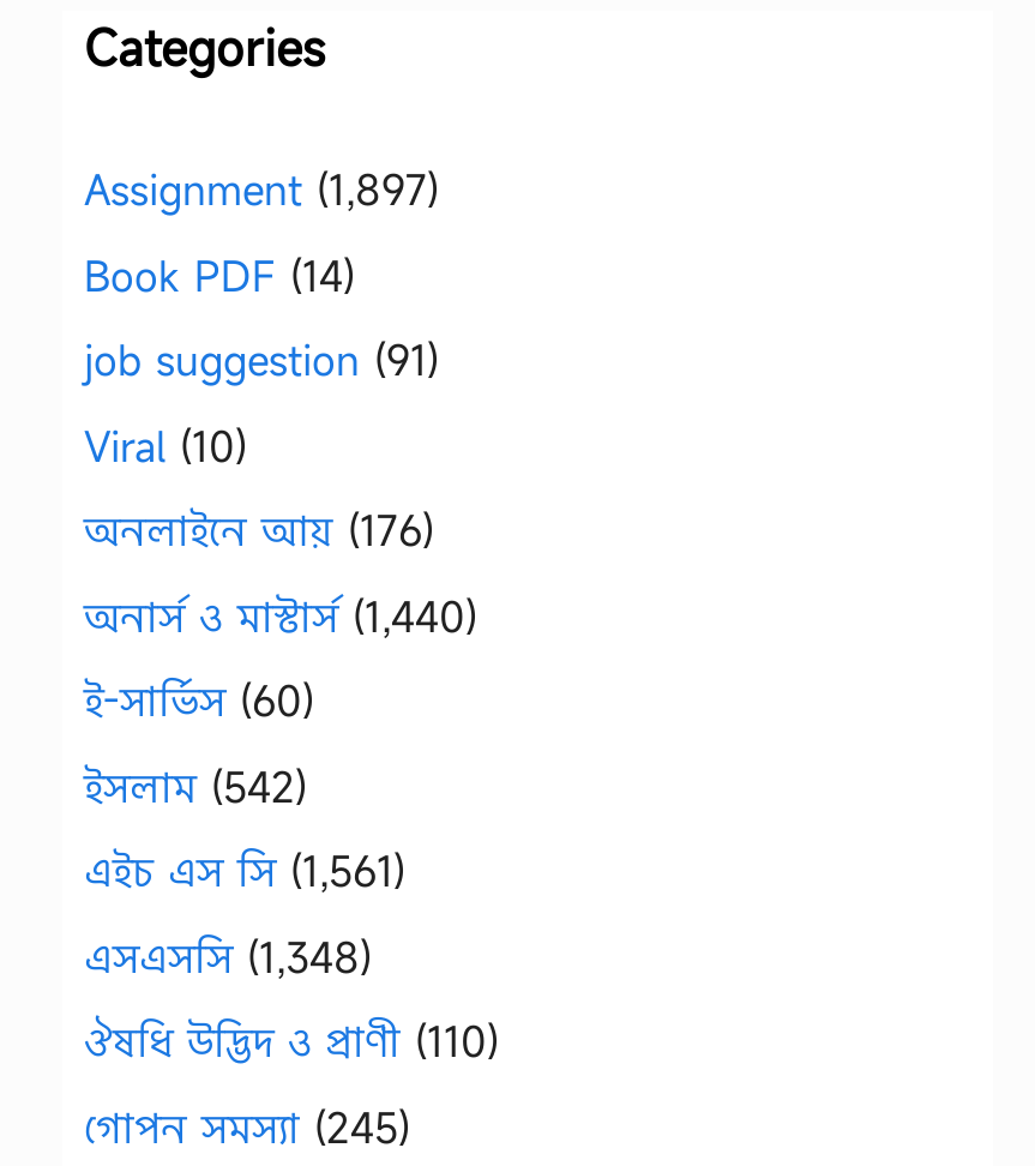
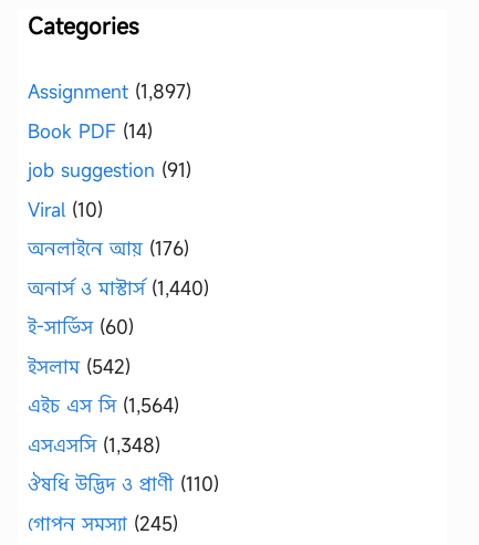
[84,843,405,898] এইচ এস সি (1,561) -> [28,392,179,418] এইচ এস সি (1,564)

